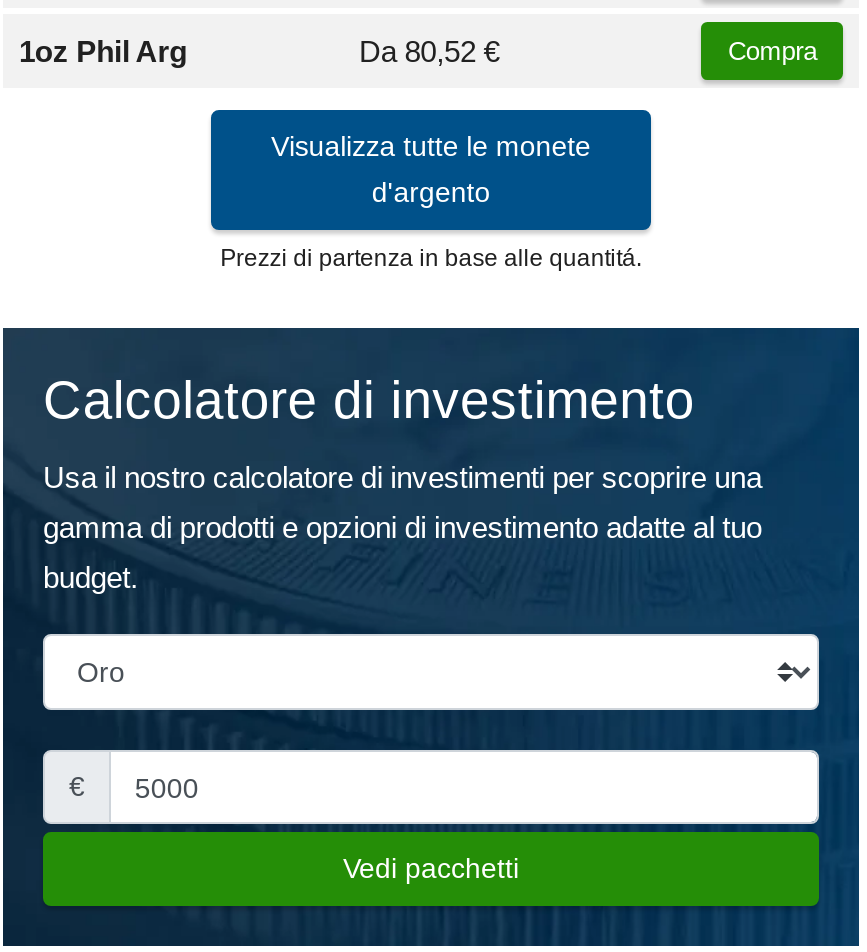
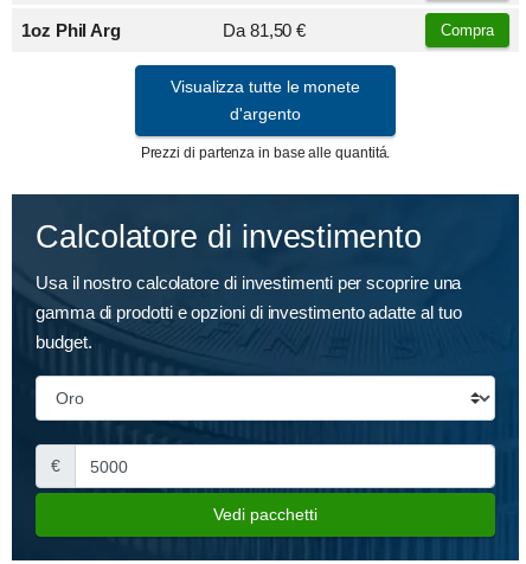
[359,34,499,68] Da 80,52 € -> [223,20,306,40] Da 81,50 €

